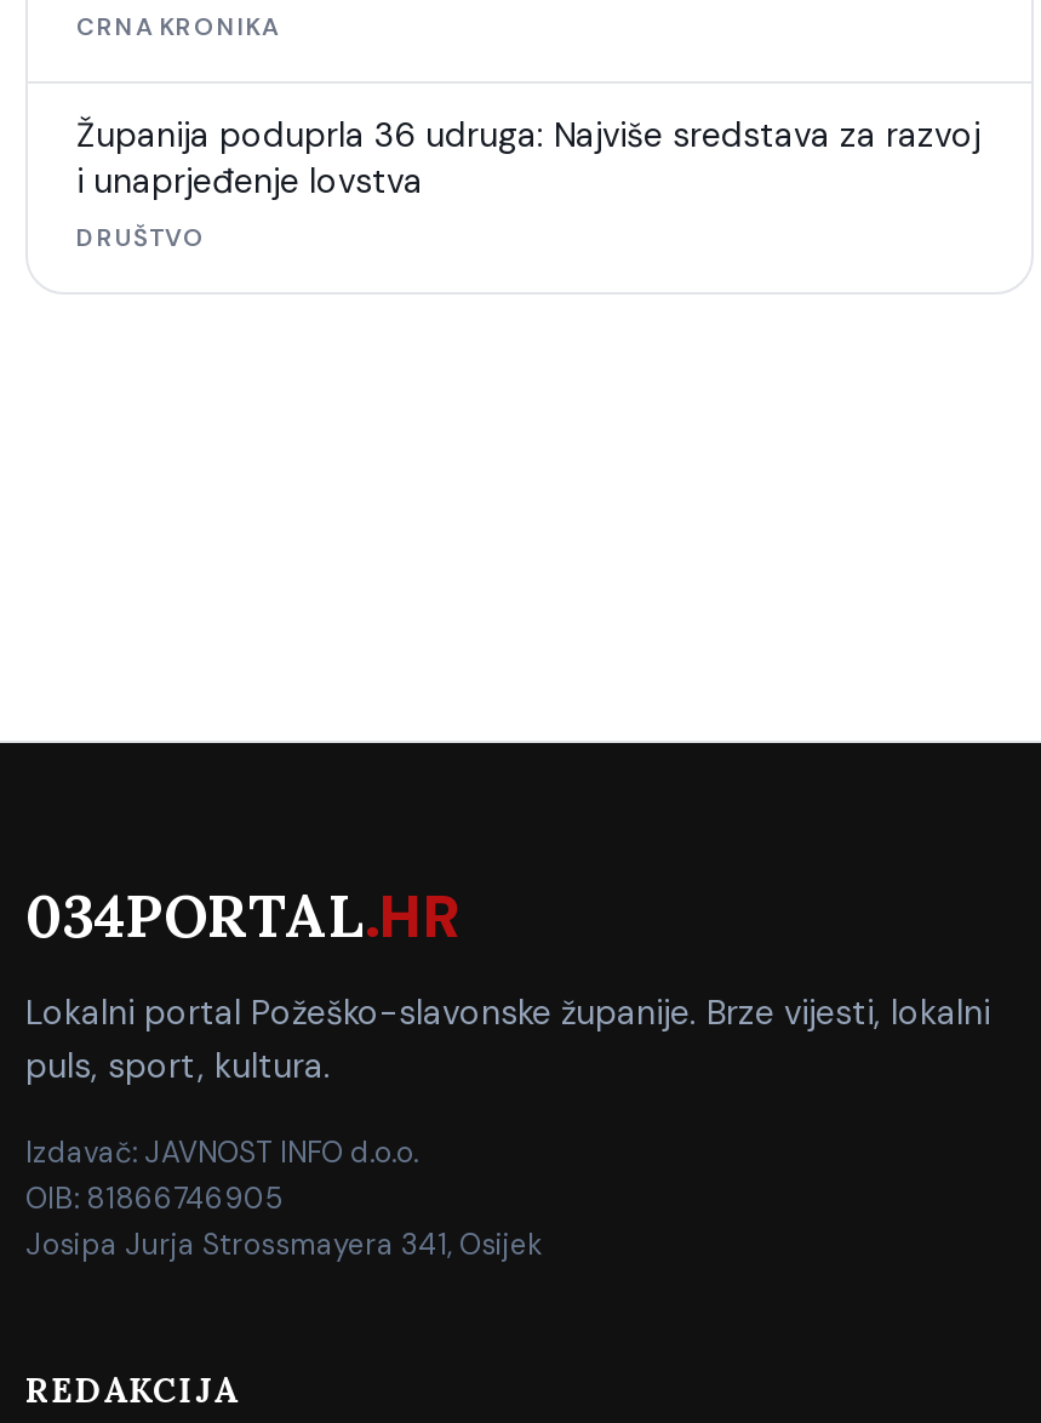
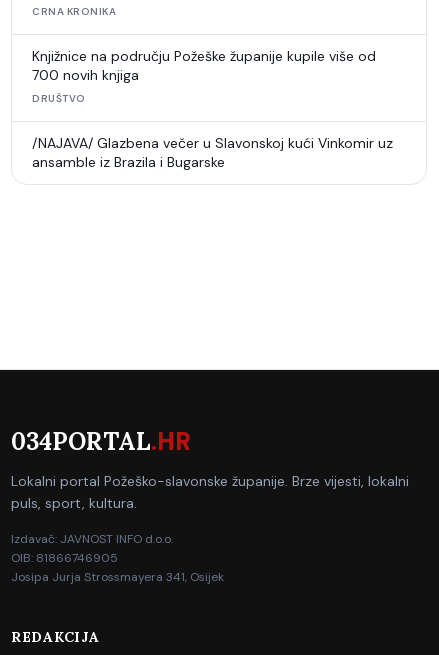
[76,113,980,202] Županija poduprla 36 udruga: Najviše sredstava za razvoj | i unaprjeđenje lovstva -> [32,47,376,84] Knjižnice na području Požeške županije kupile više od | 700 novih knjiga
none -> [32,134,393,171] /NAJAVA/ Glazbena večer u Slavonskoj kući Vinkomir uz | ansamble iz Brazila i Bugarske

